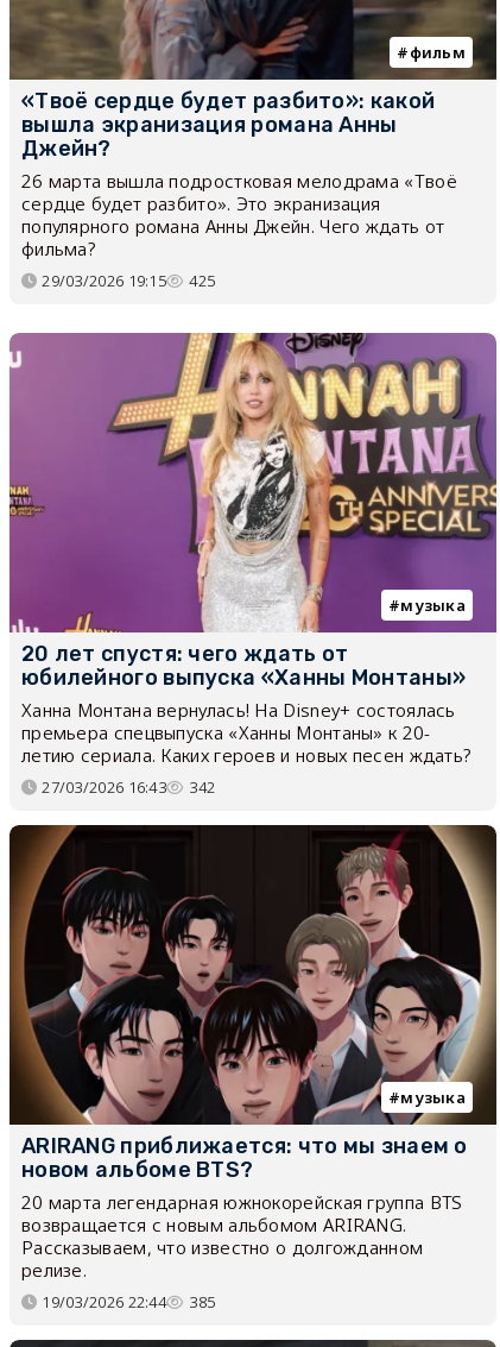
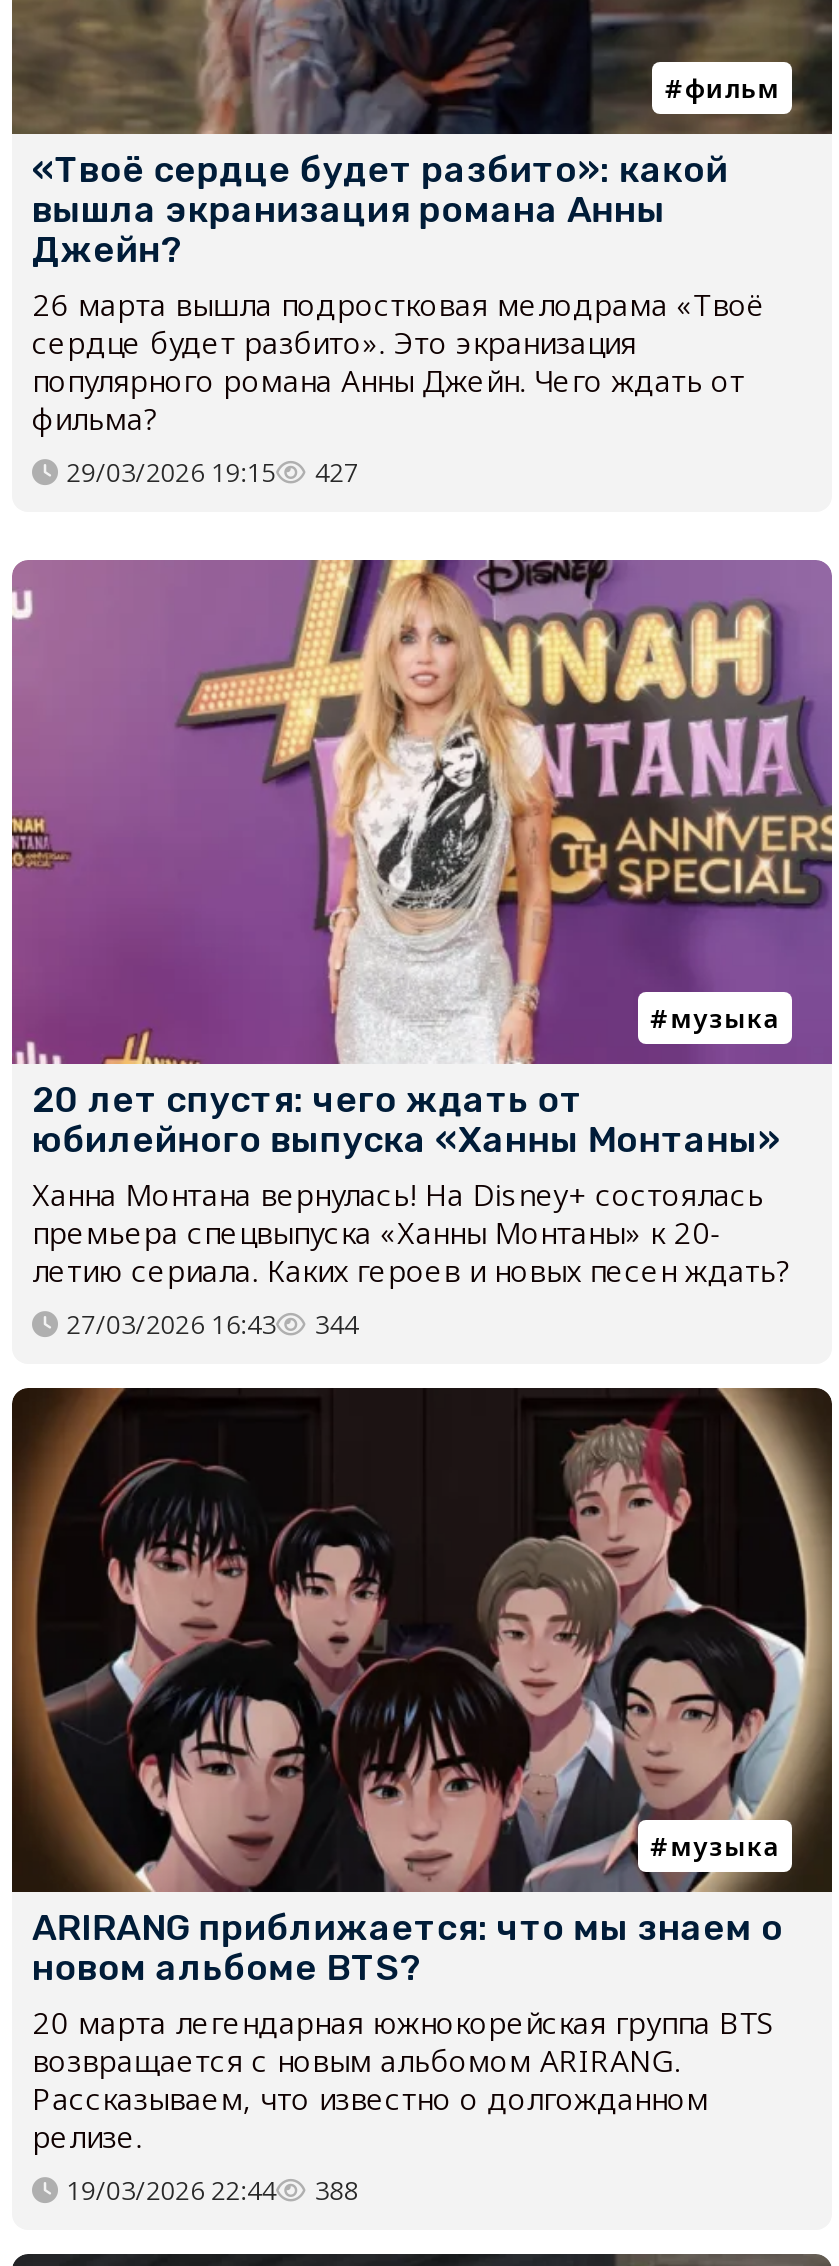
[42,270,215,291] 29/03/2026 19:15 425 -> [67,453,359,489] 29/03/2026 19:15 427
[42,776,215,797] 27/03/2026 16:43 342 -> [67,1305,359,1341] 27/03/2026 16:43 344
[42,1291,215,1312] 19/03/2026 22:44 385 -> [67,2171,359,2207] 19/03/2026 22:44 388

